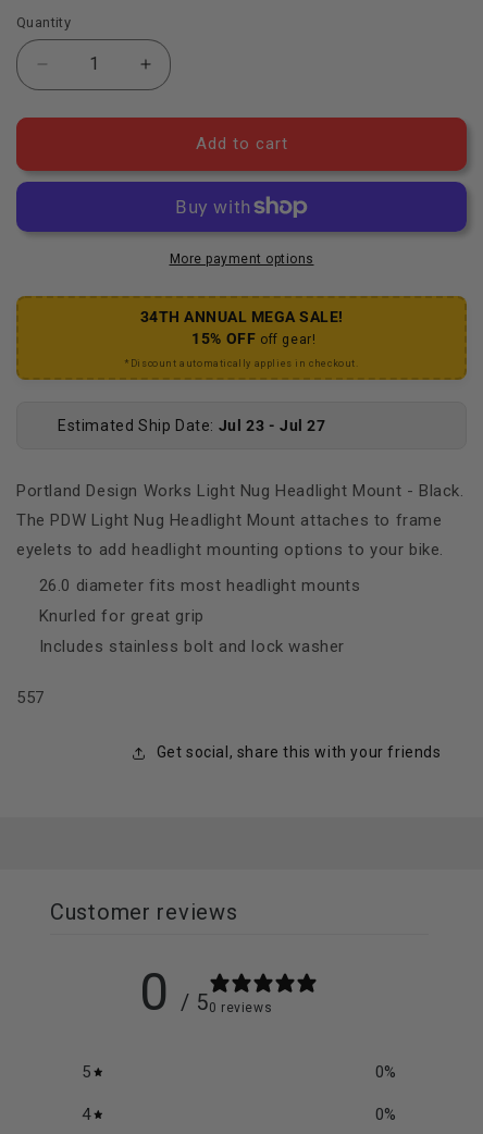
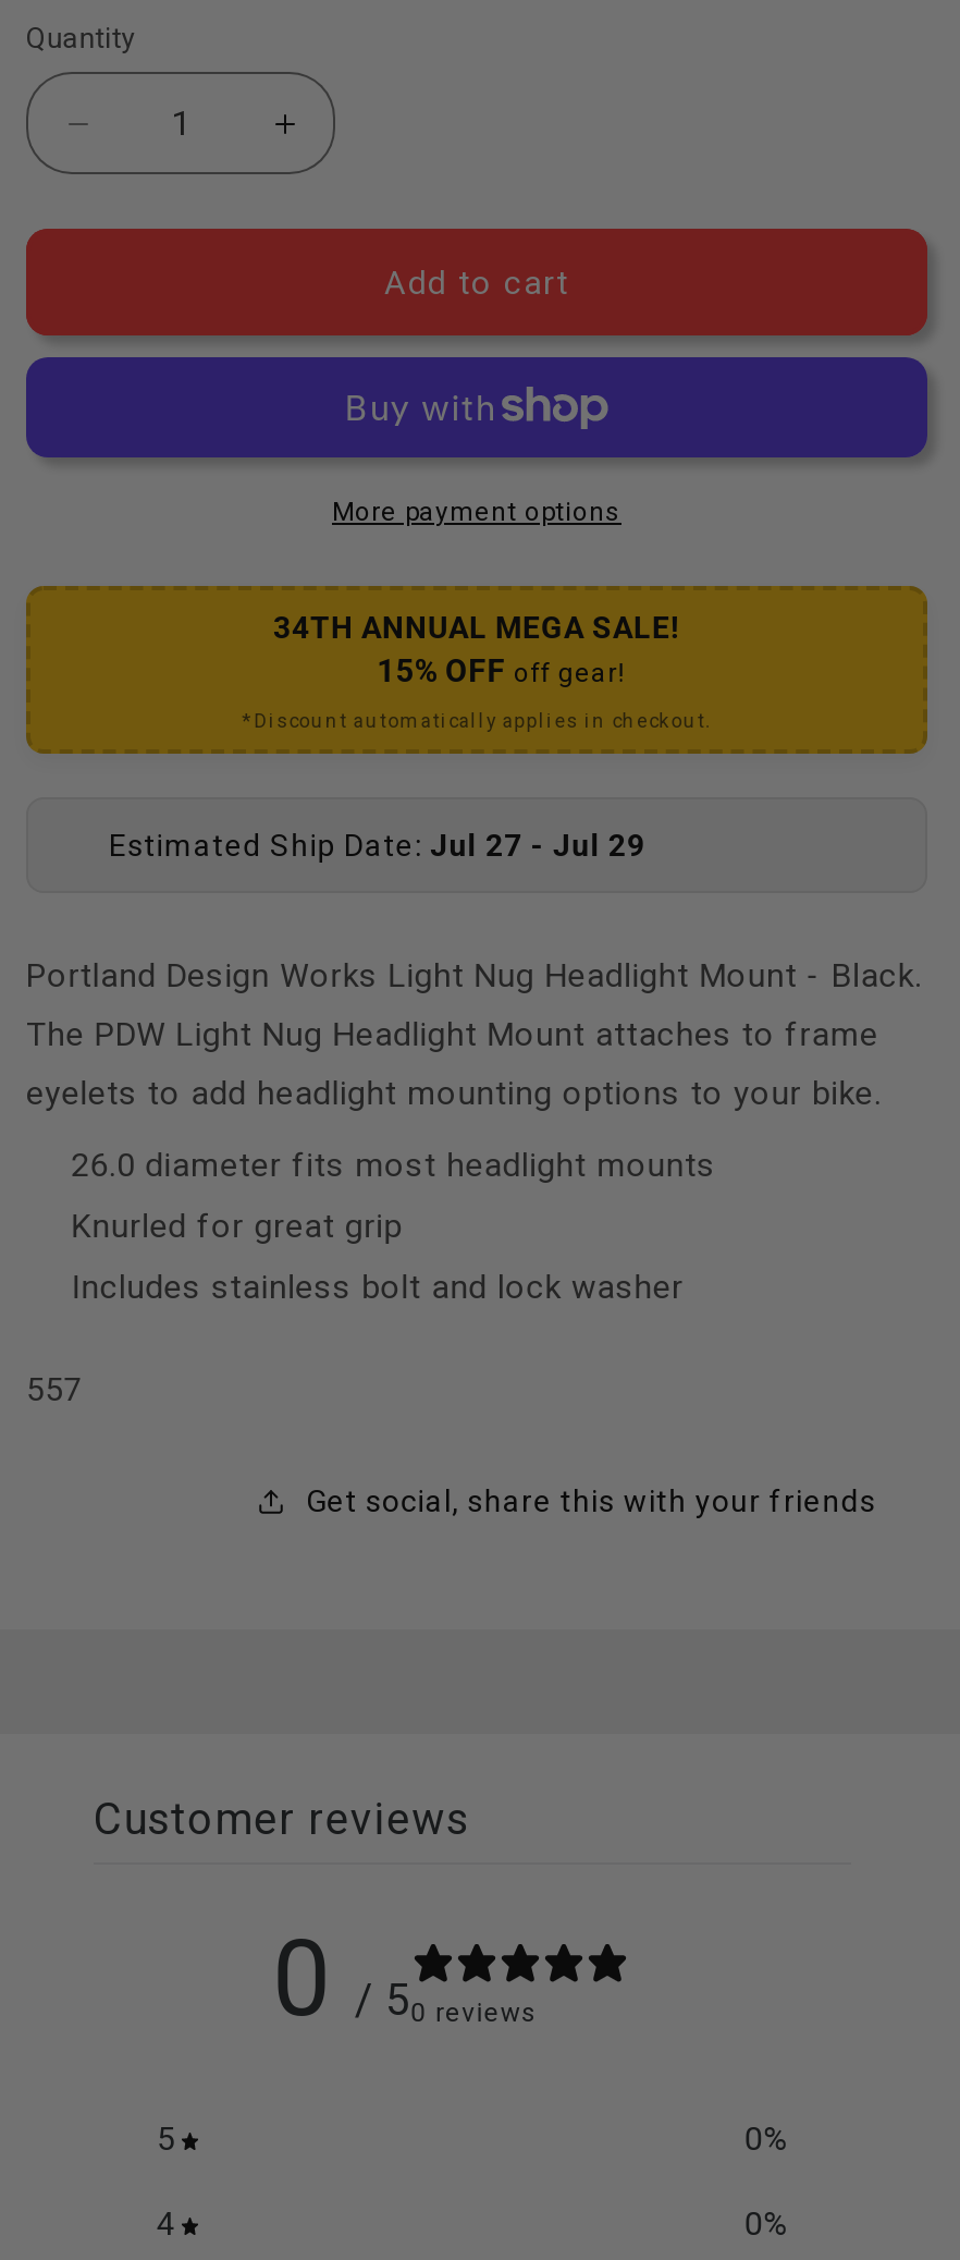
[58,417,326,434] Estimated Ship Date: Jul 23 - Jul 27 -> [109,829,646,864] Estimated Ship Date: Jul 27 - Jul 29

